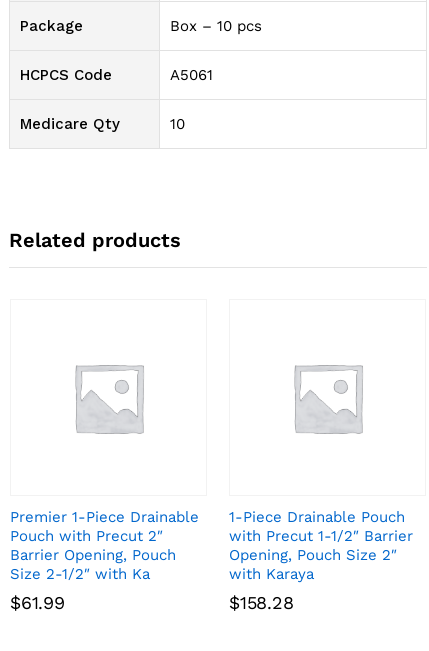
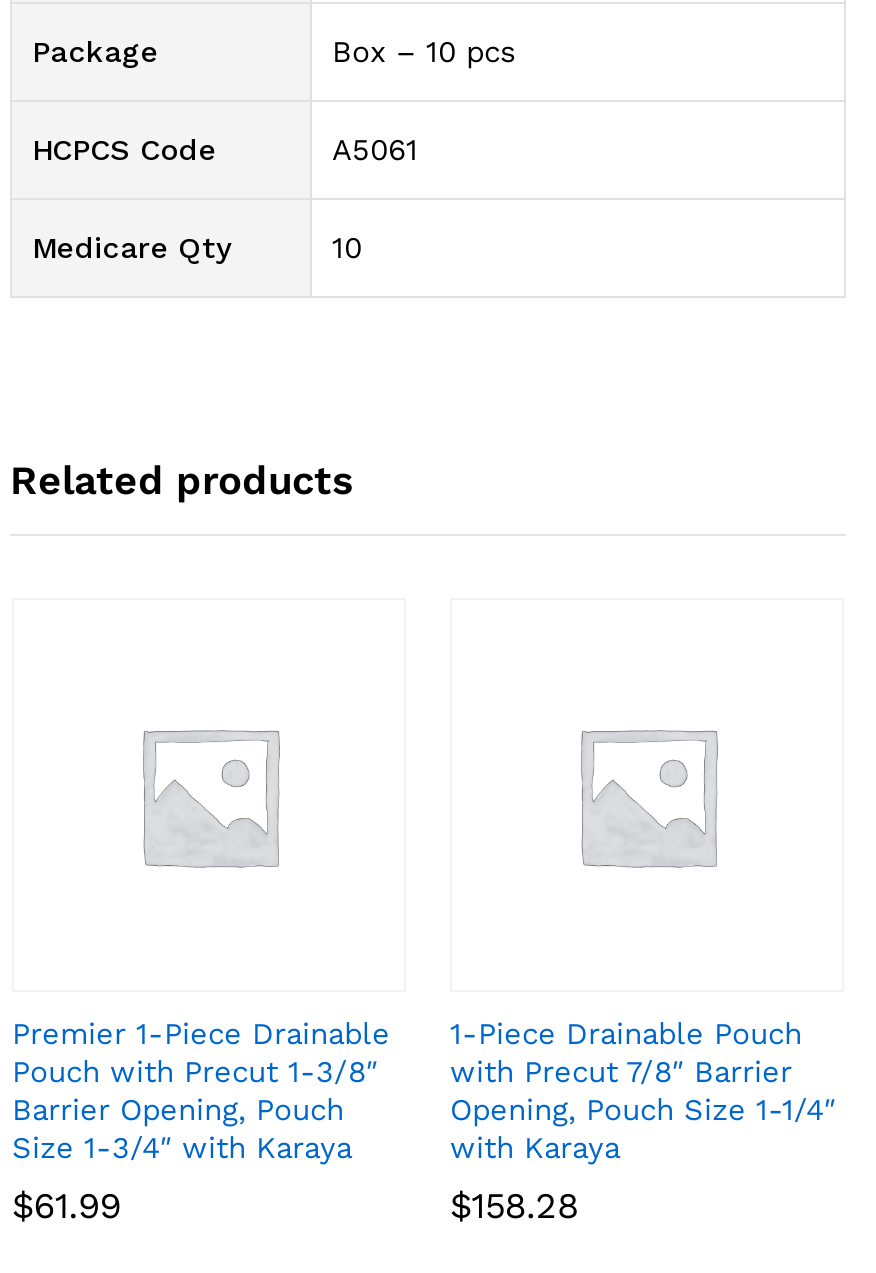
[10,527,163,545] Pouch with Precut 2″ -> [12,1054,378,1090] Pouch with Precut 1-3/8″
[229,527,413,545] with Precut 1-1/2″ Barrier -> [450,1054,792,1090] with Precut 7/8″ Barrier
[229,546,397,564] Opening, Pouch Size 2″ -> [450,1092,836,1128] Opening, Pouch Size 1-1/4″
[10,565,150,583] Size 2-1/2″ with Ka -> [12,1130,352,1166] Size 1-3/4″ with Karaya

